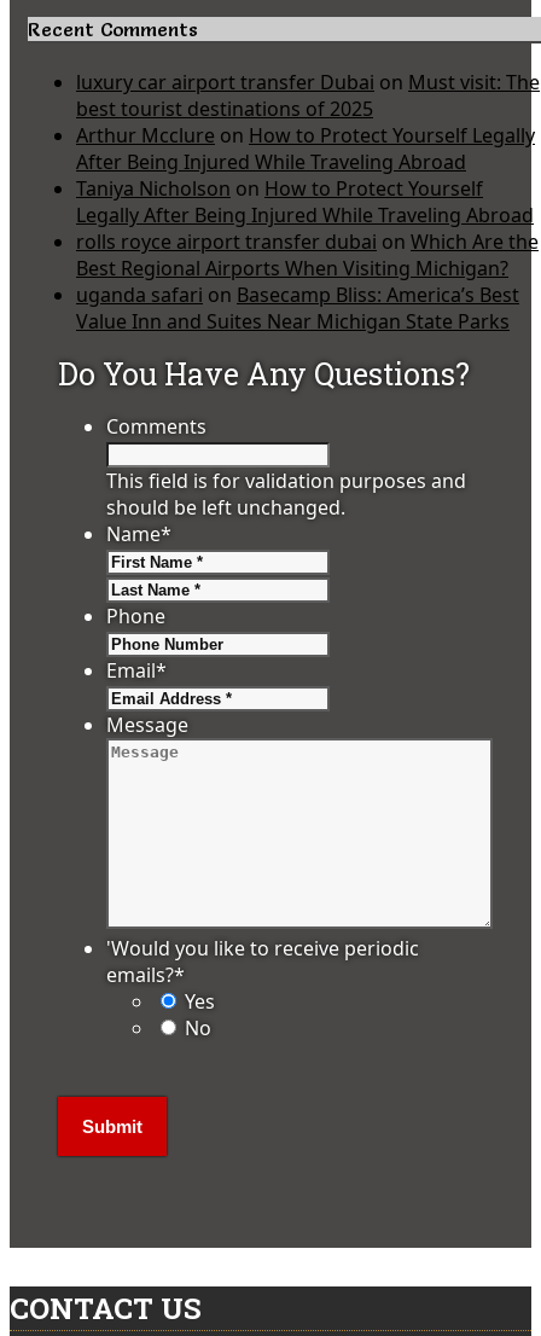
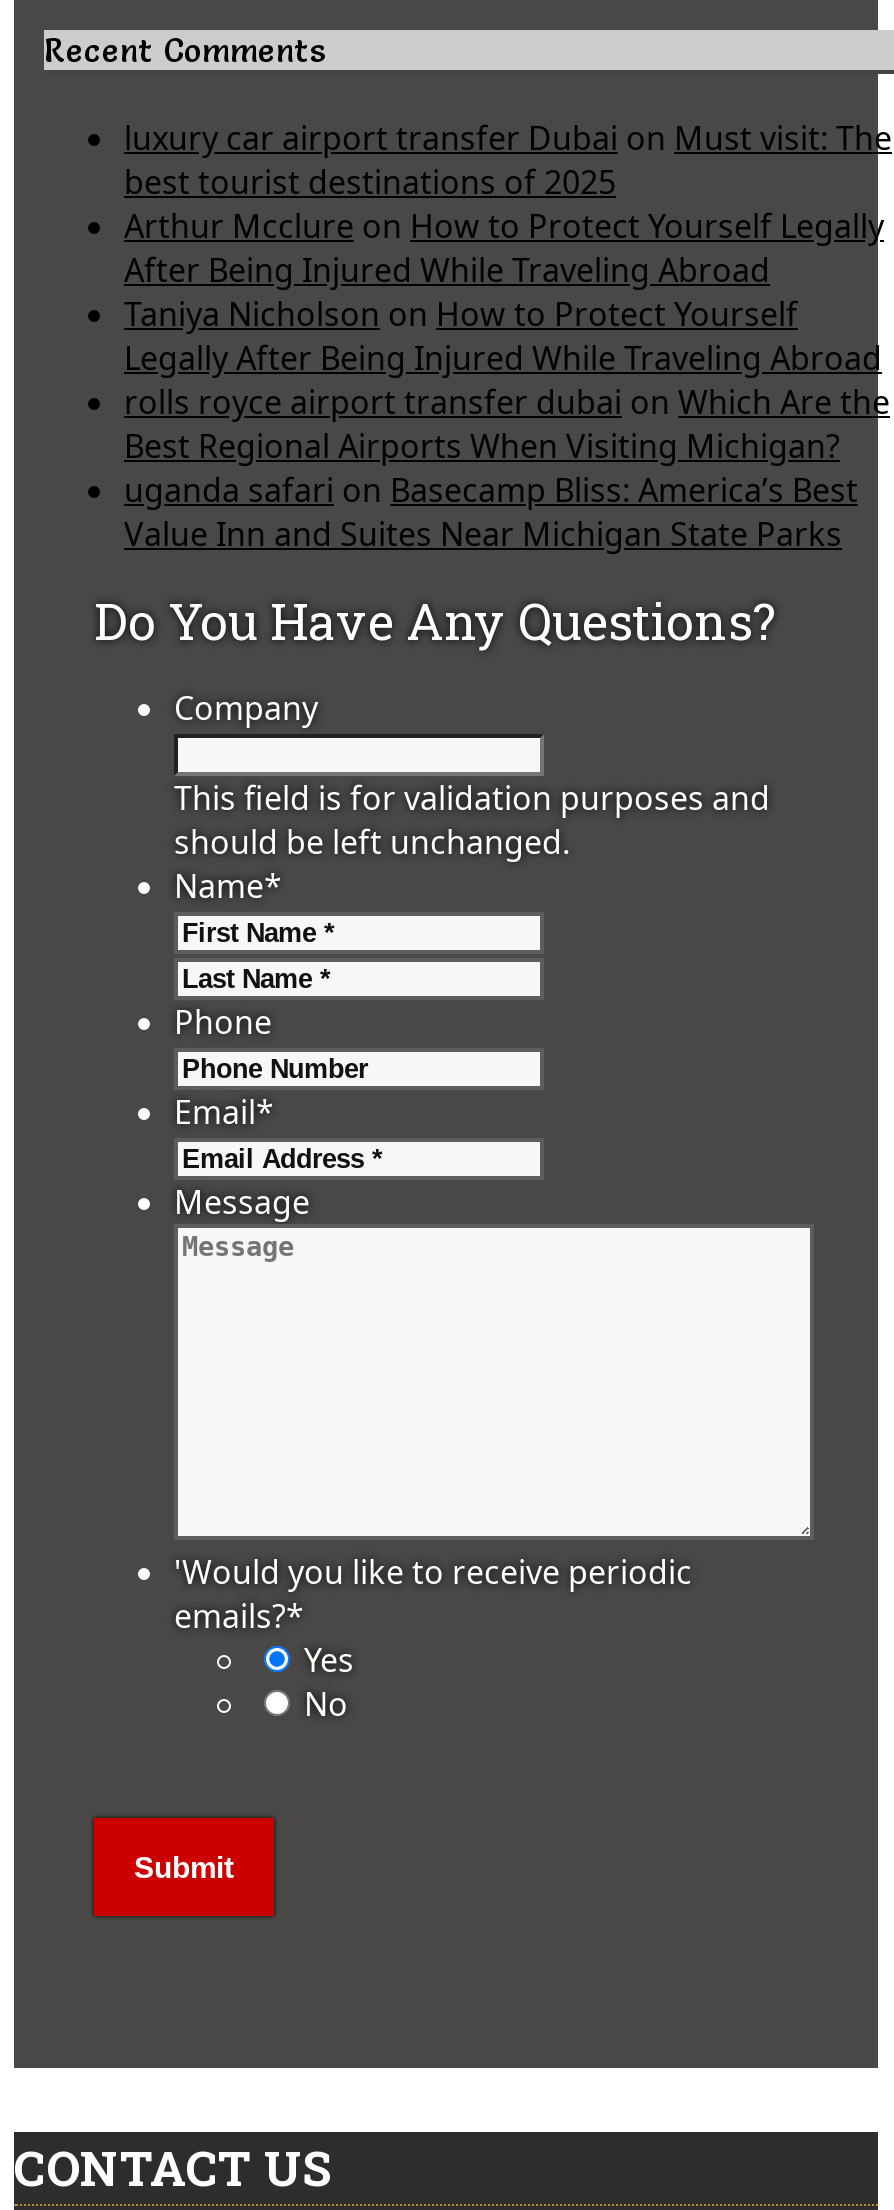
[106,413,206,440] Comments -> [174,686,318,730] Company

